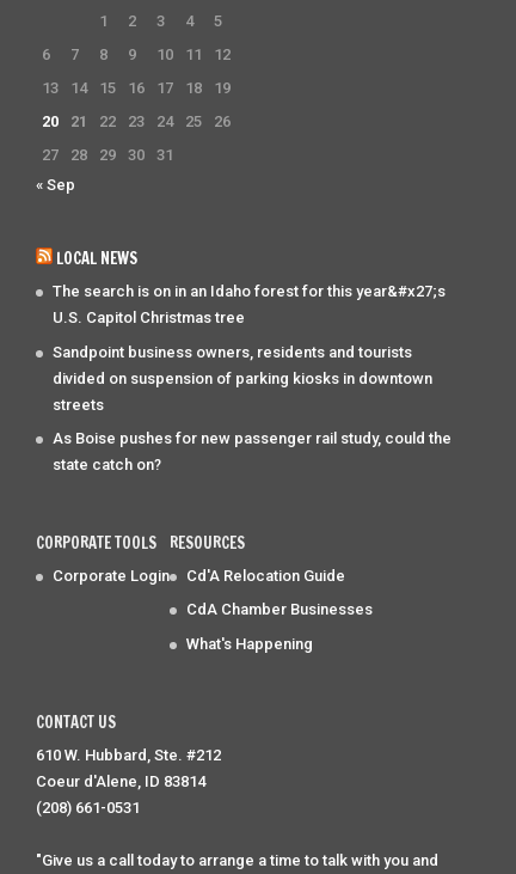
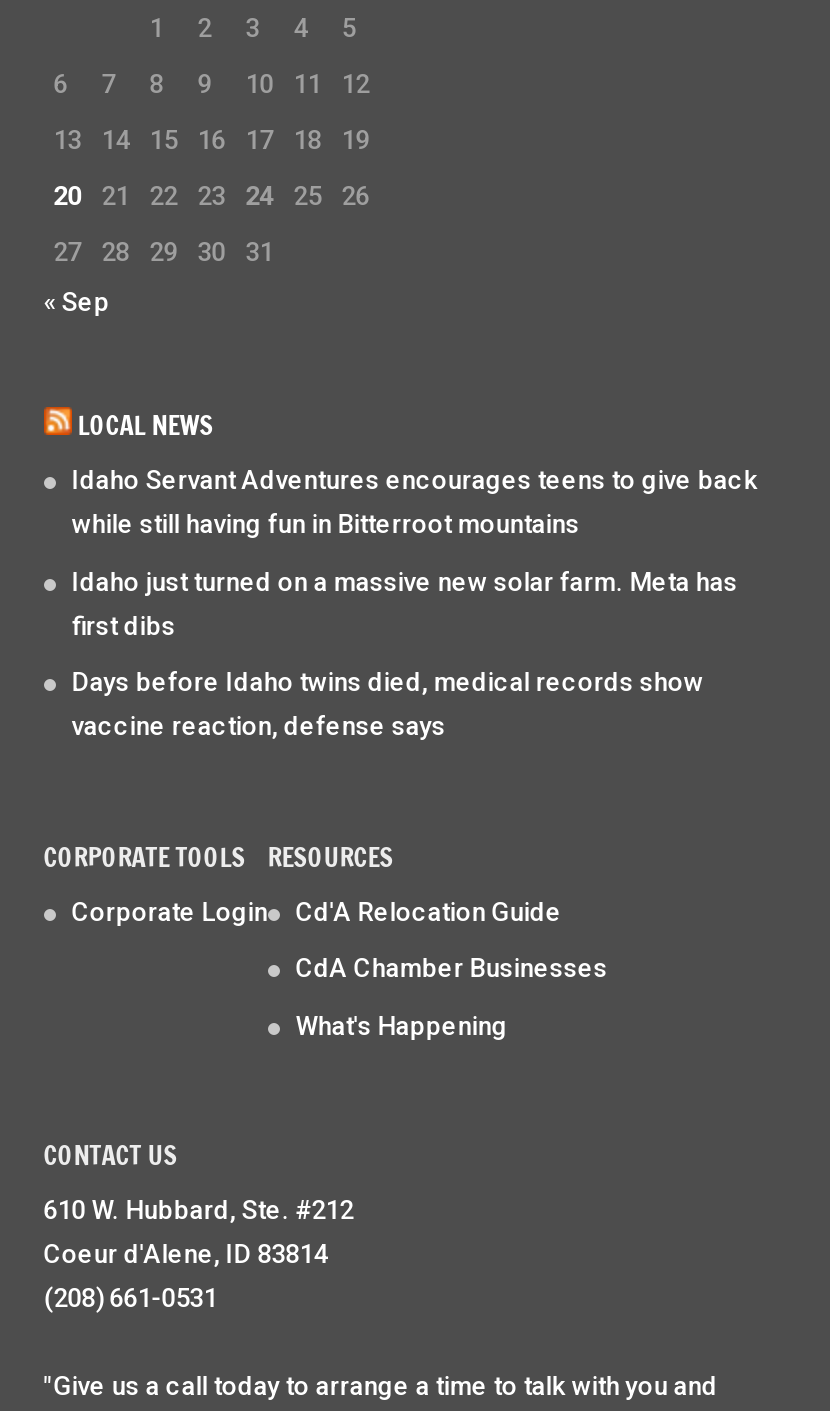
[52,282,451,474] The search is on in an Idaho forest for this year&#x27;s | U.S. Capitol Christmas tree | Sandpoint business owners, residents and tourists | divided on suspension of parking kiosks in downtown | streets | As Boise pushes for new passenger rail study, could the | state catch on? -> [72,465,758,741] Idaho Servant Adventures encourages teens to give back | while still having fun in Bitterroot mountains | Idaho just turned on a massive new solar farm. Meta has | first dibs | Days before Idaho twins died, medical records show | vaccine reaction, defense says

